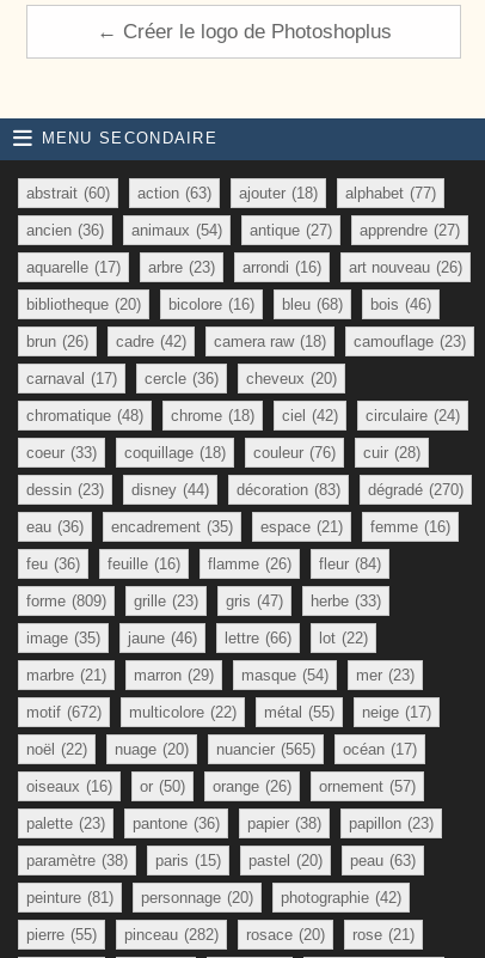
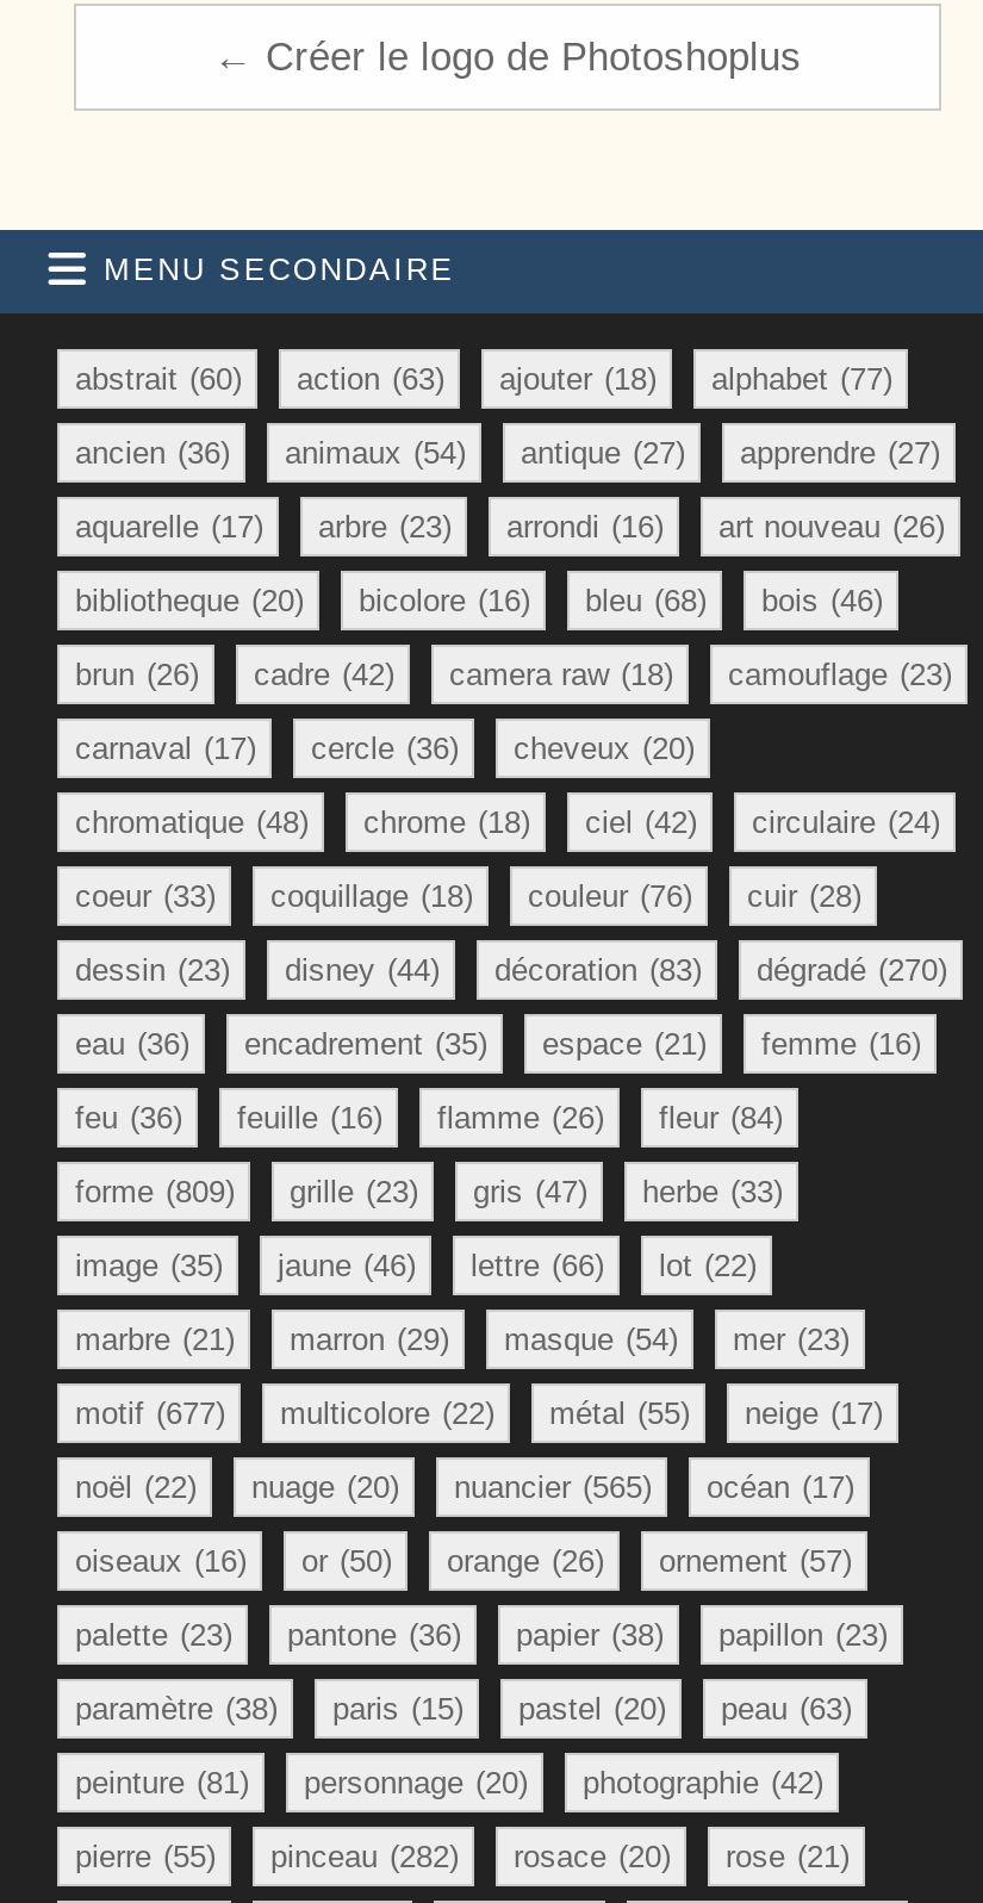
[27,703,432,721] motif (672) multicolore (22) métal (55) neige (17) -> [75,1396,883,1431] motif (677) multicolore (22) métal (55) neige (17)

